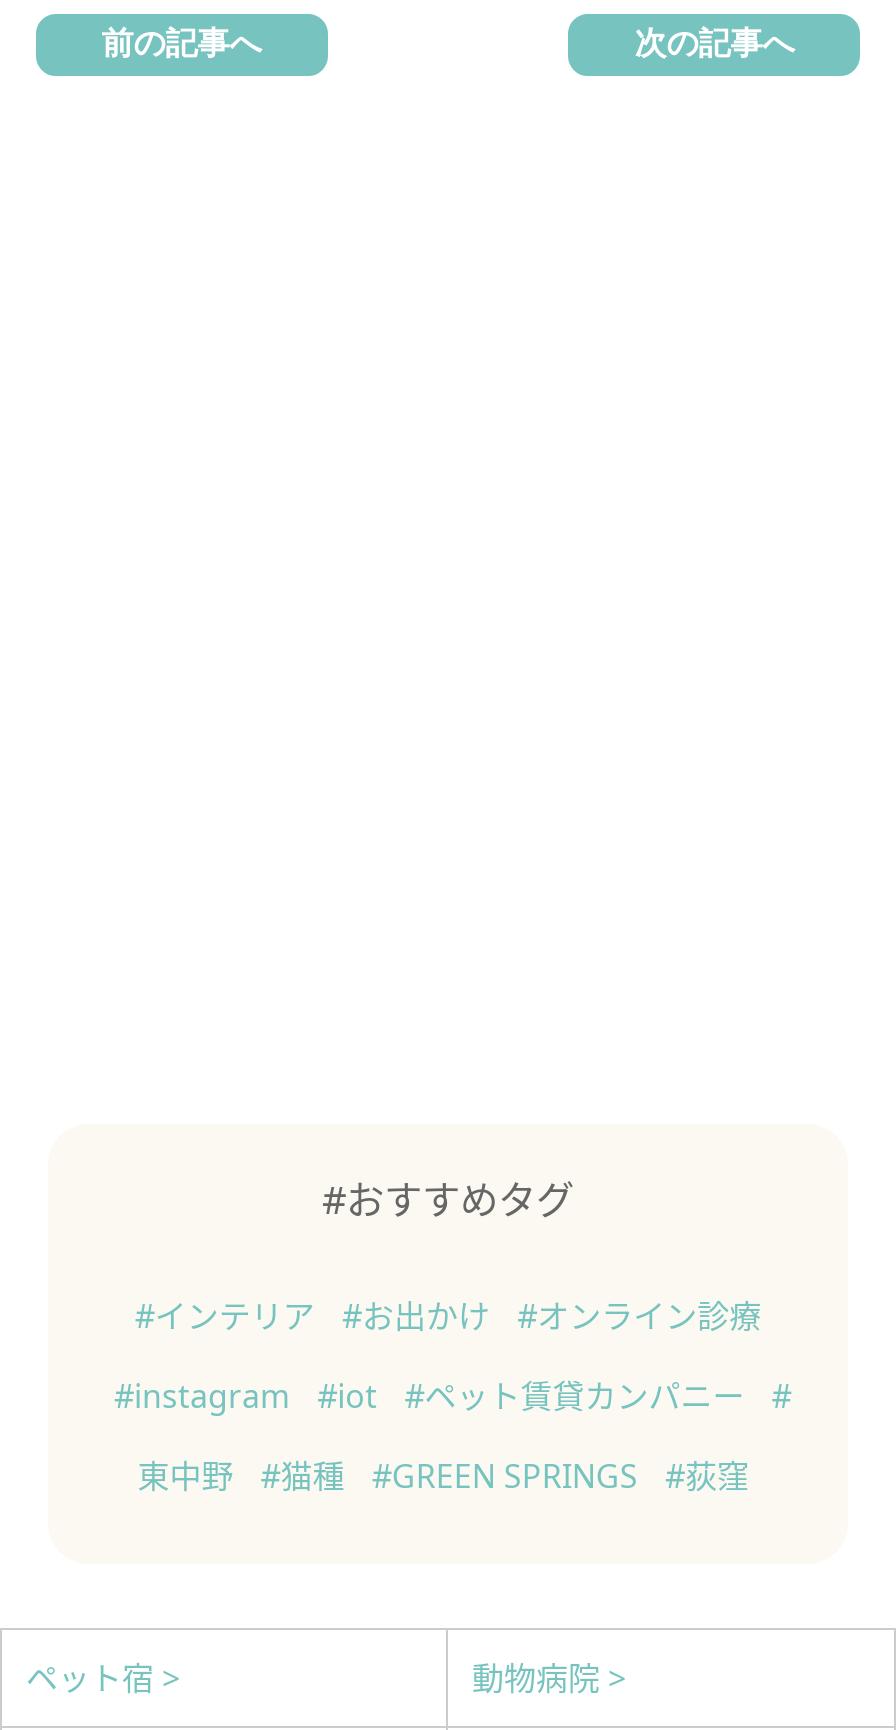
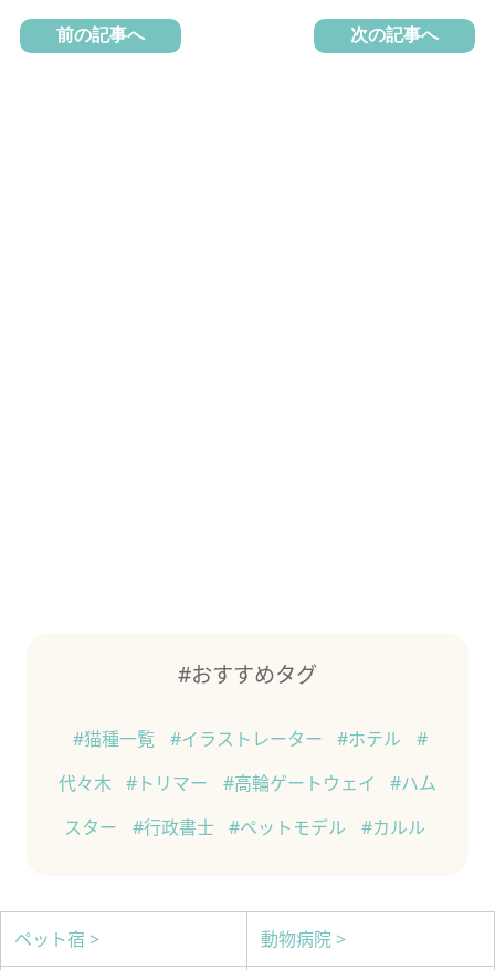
[135,1294,761,1338] #インテリア #お出かけ #オンライン診療 -> [73,727,427,751] #猫種一覧 #イラストレーター #ホテル #
[114,1374,792,1418] #instagram #iot #ペット賃貸カンパニー # -> [58,771,437,795] 代々木 #トリマー #高輪ゲートウェイ #ハム
[137,1454,749,1498] 東中野 #猫種 #GREEN SPRINGS #荻窪 -> [64,815,425,840] スター #行政書士 #ペットモデル #カルル

